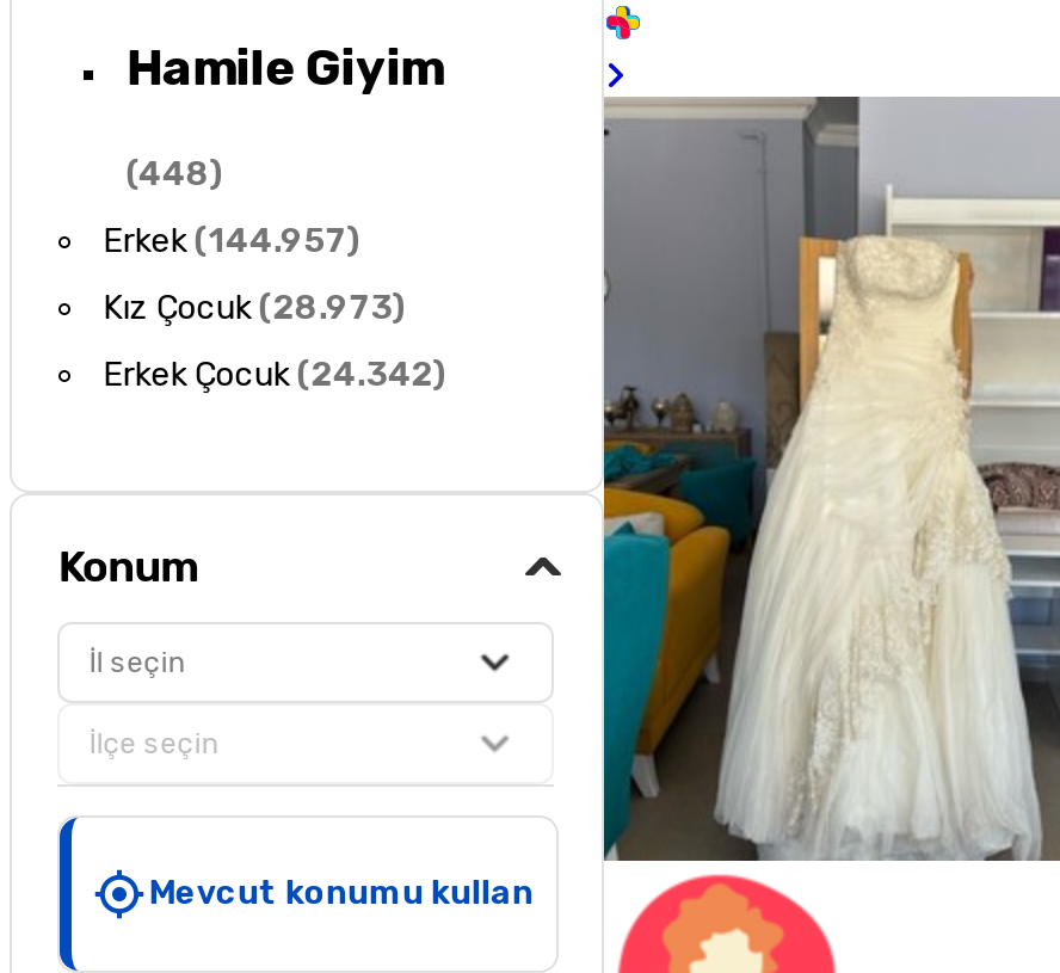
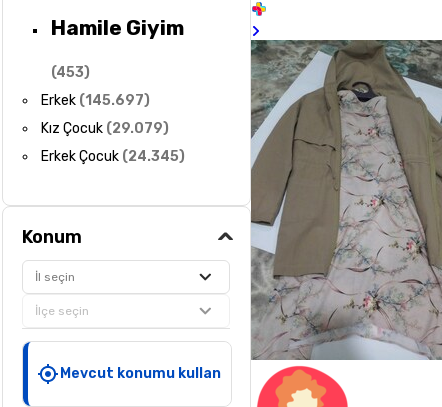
[602,97,1053,861] [image] -> [250,40,439,361] [image]
[126,155,224,195] (448) -> [51,64,90,81] (453)
[103,222,361,262] Erkek (144.957) -> [41,92,150,109] Erkek (145.697)
[103,288,407,329] Kız Çocuk (28.973) -> [41,120,169,137] Kız Çocuk (29.079)
[103,355,447,396] Erkek Çocuk (24.342) -> [41,148,185,165] Erkek Çocuk (24.345)

